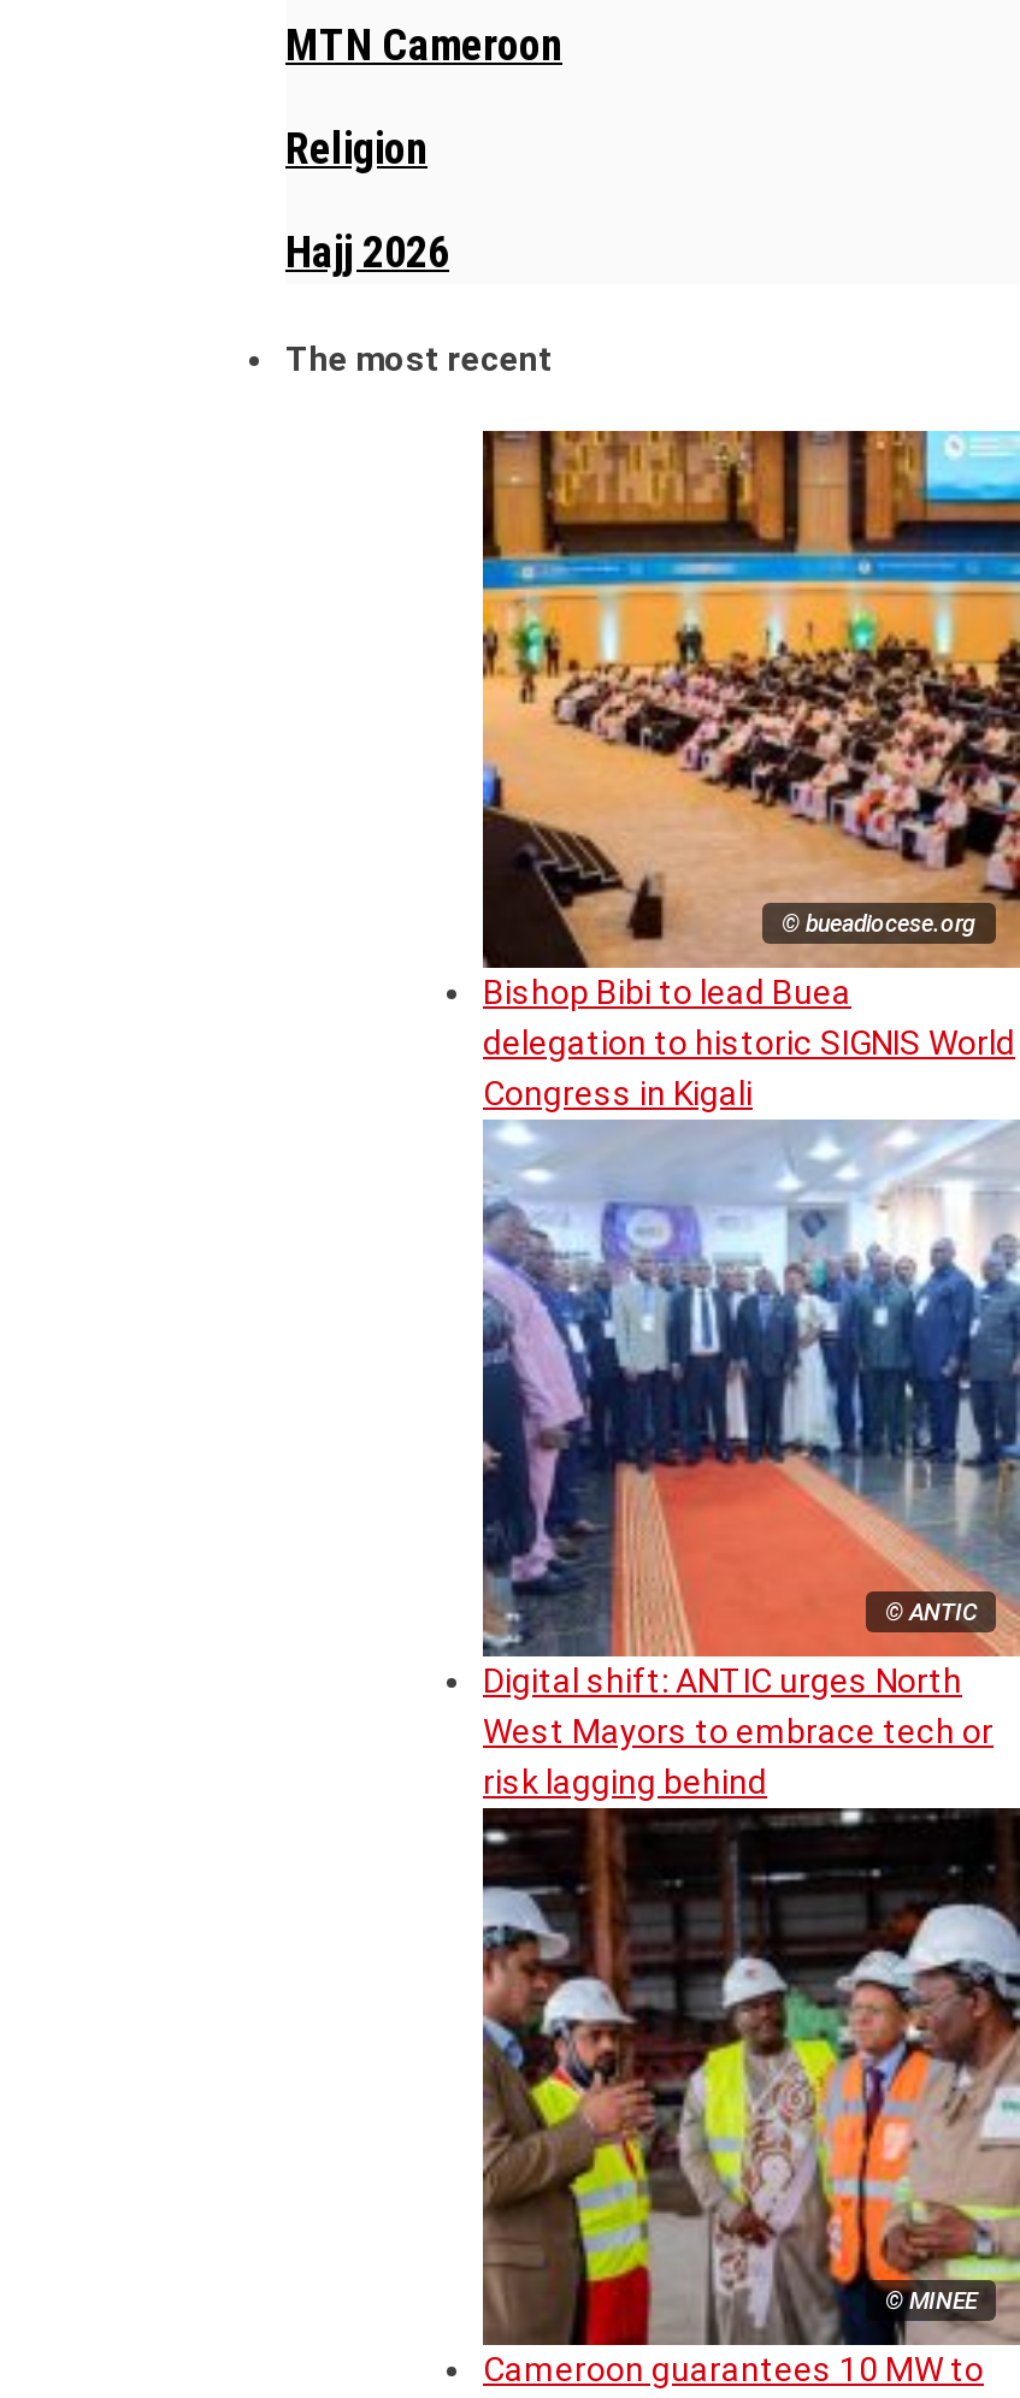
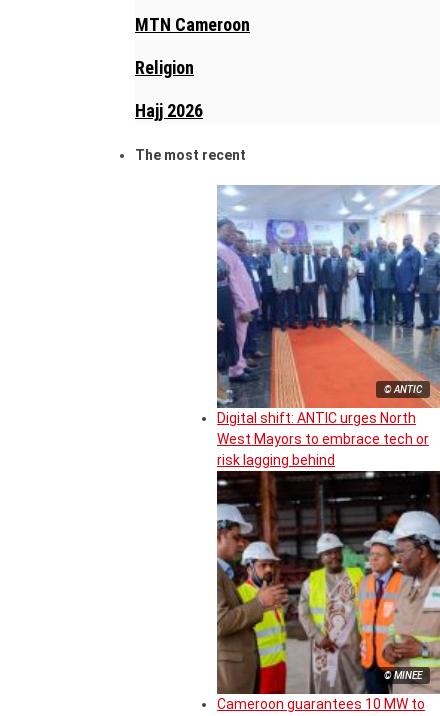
[480,429,1015,1113] [image] | © bueadiocese.org | Bishop Bibi to lead Buea | delegation to historic SIGNIS World | Congress in Kigali -> none

